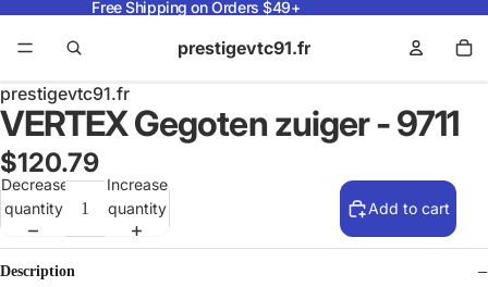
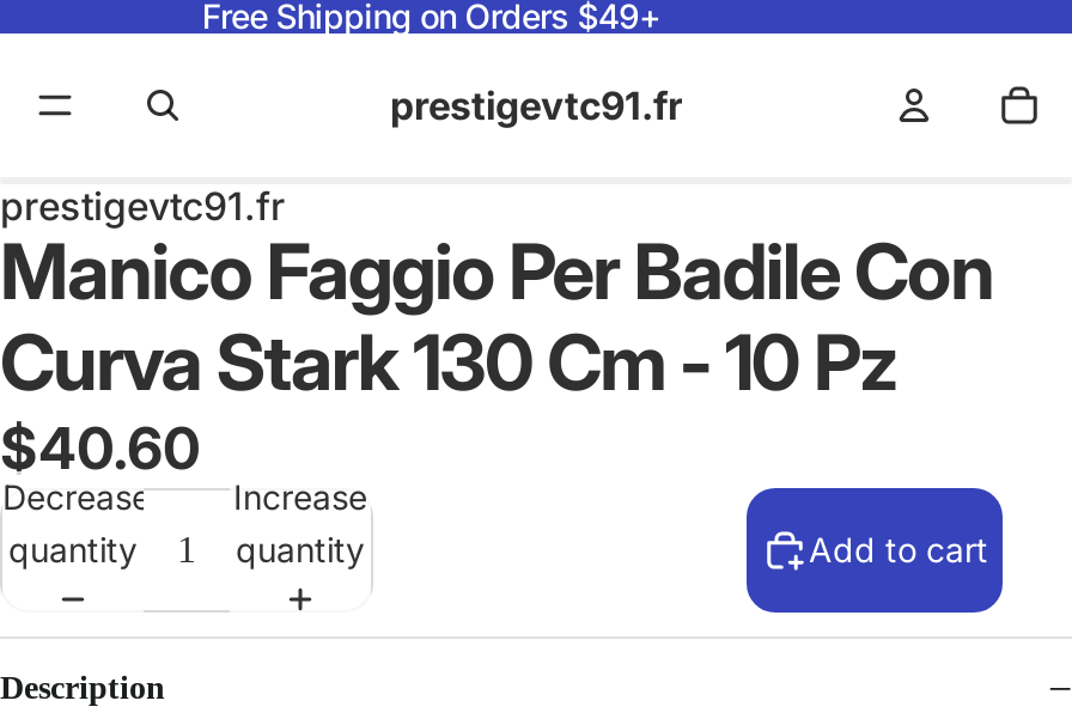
[0,102,459,178] VERTEX Gegoten zuiger - 9711 | $120.79 -> [0,225,993,483] Manico Faggio Per Badile Con | Curva Stark 130 Cm - 10 Pz | $40.60

